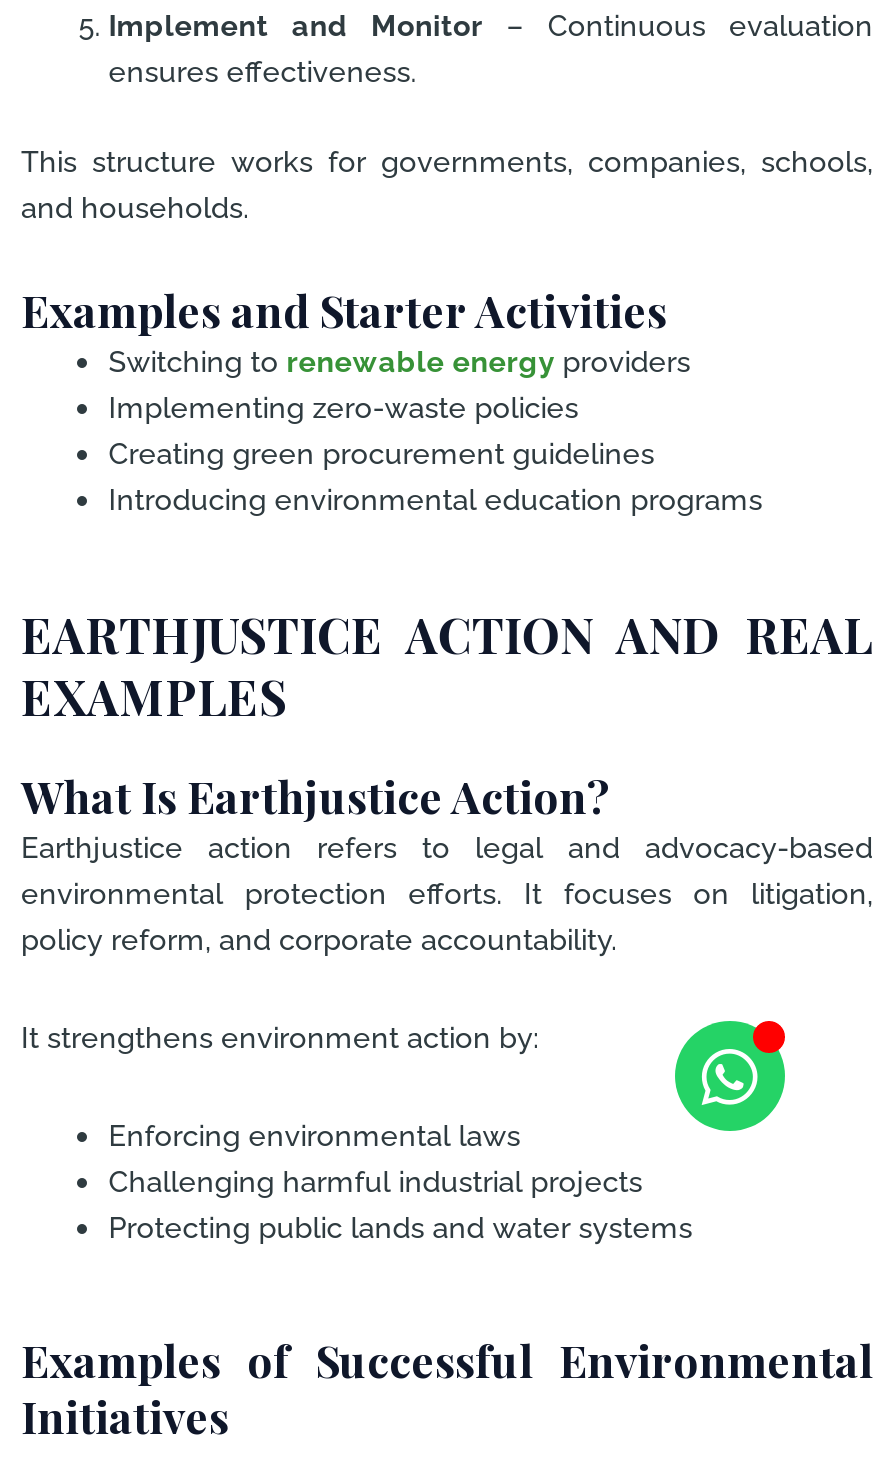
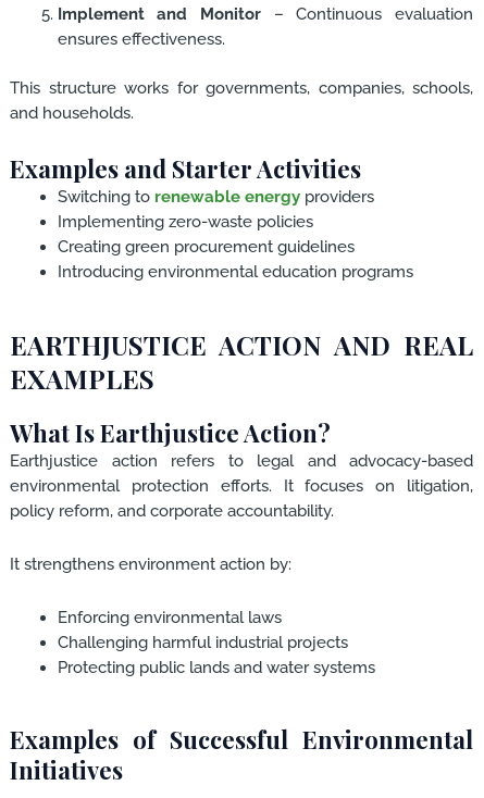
[673,1018,787,1134] [image] -> none

